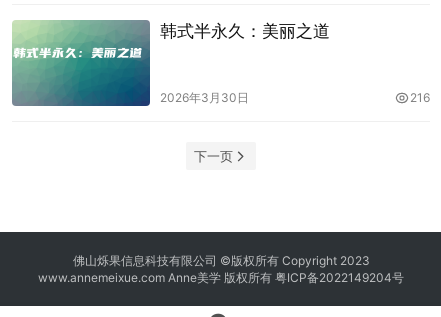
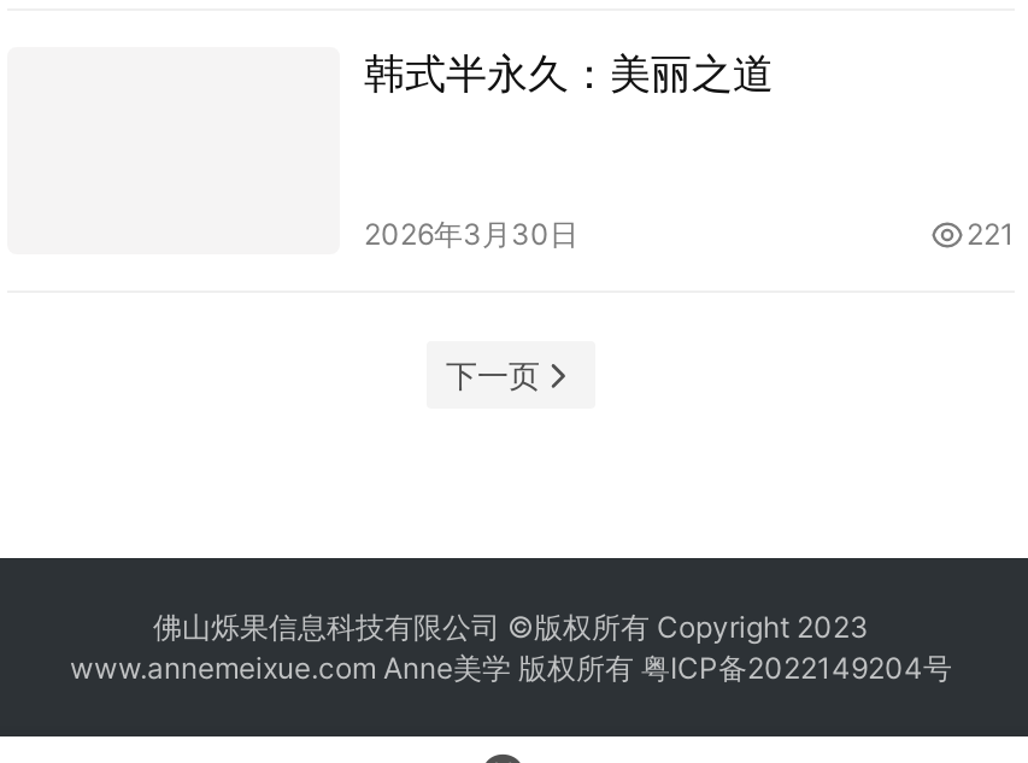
[11,19,151,107] [image] -> none
[410,90,430,105] 216 -> [967,216,1015,253] 221

